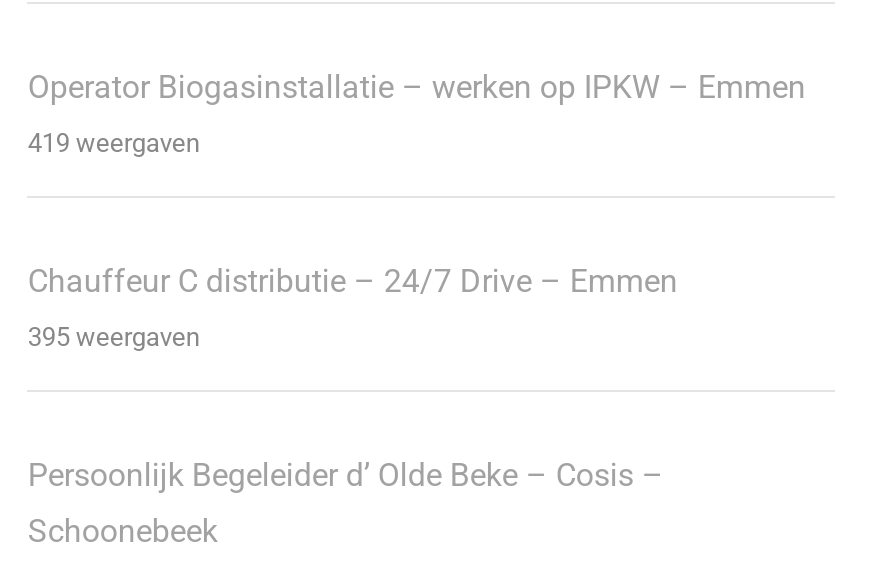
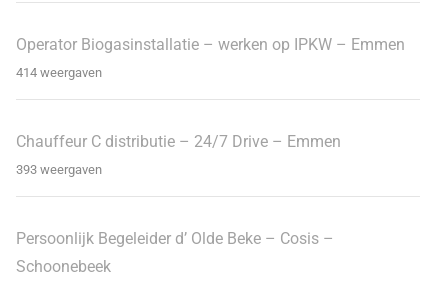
[28,128,200,158] 419 weergaven -> [16,65,102,80] 414 weergaven
[28,322,200,352] 395 weergaven -> [16,162,102,177] 393 weergaven

